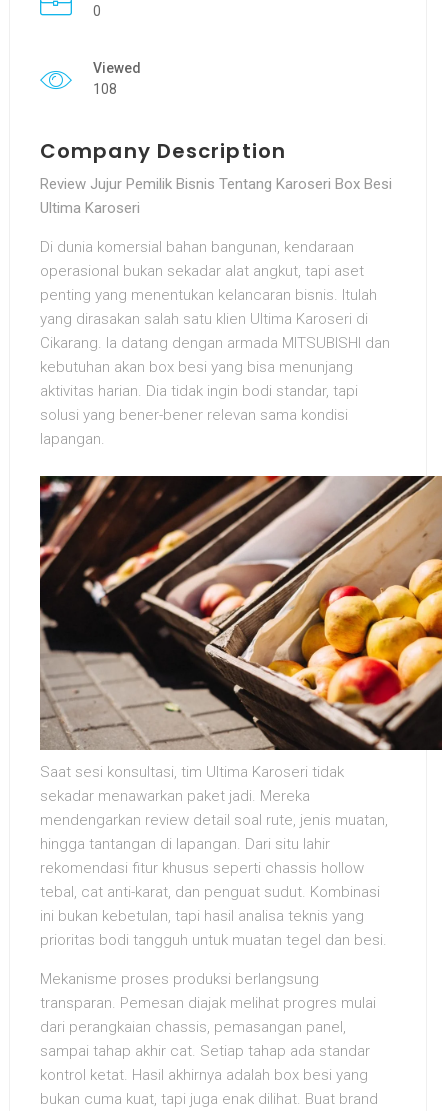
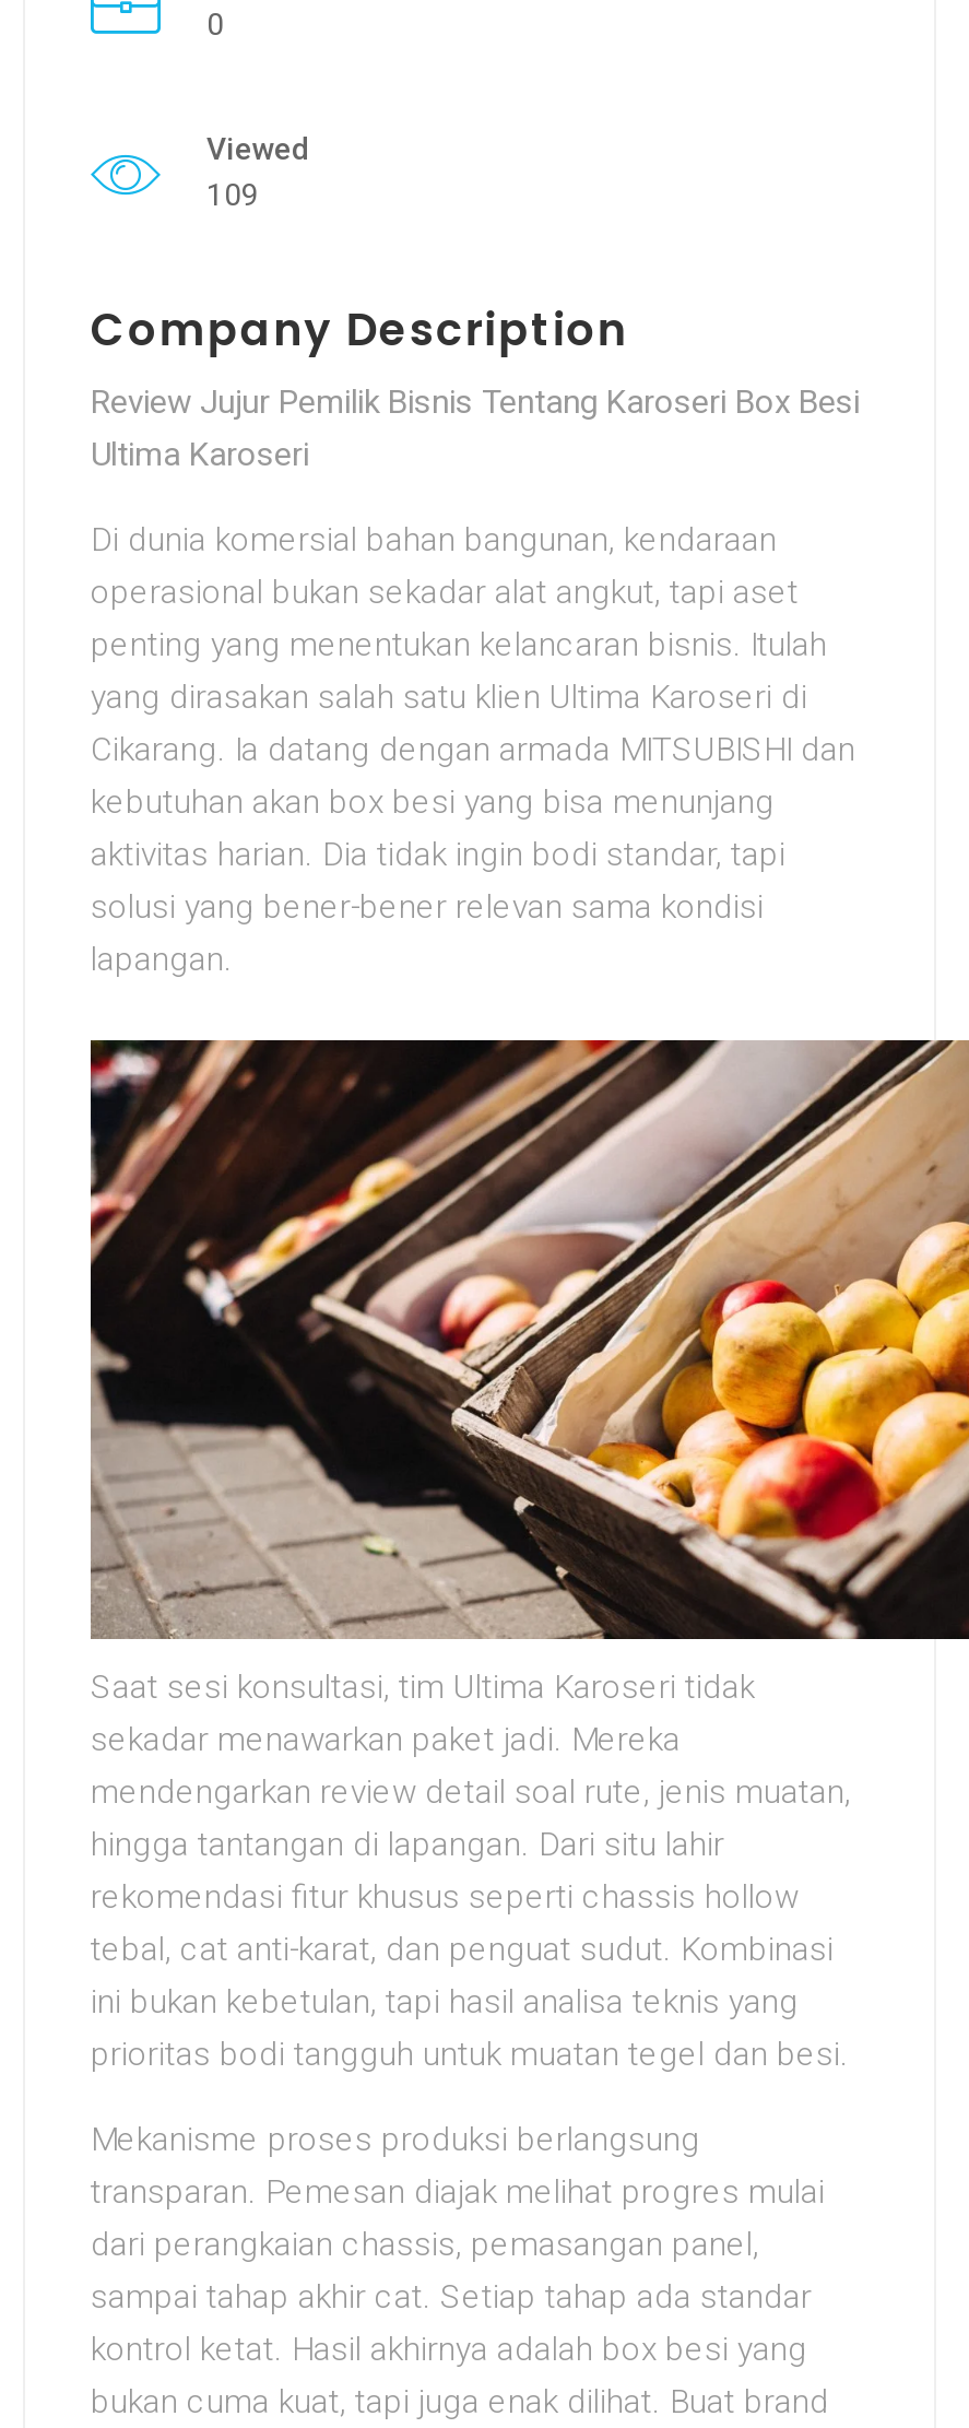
[93,81,117,97] 108 -> [206,178,259,213] 109

